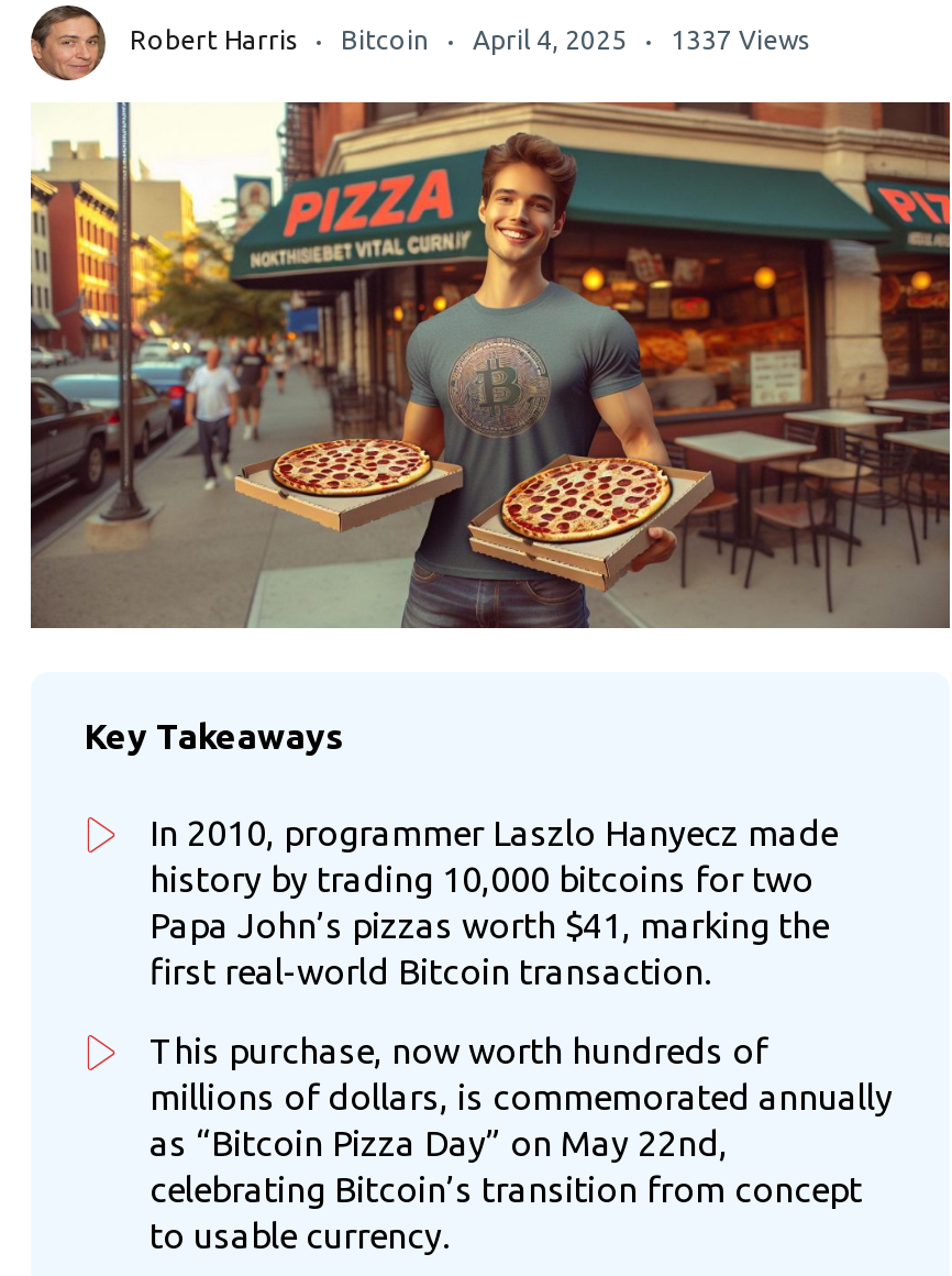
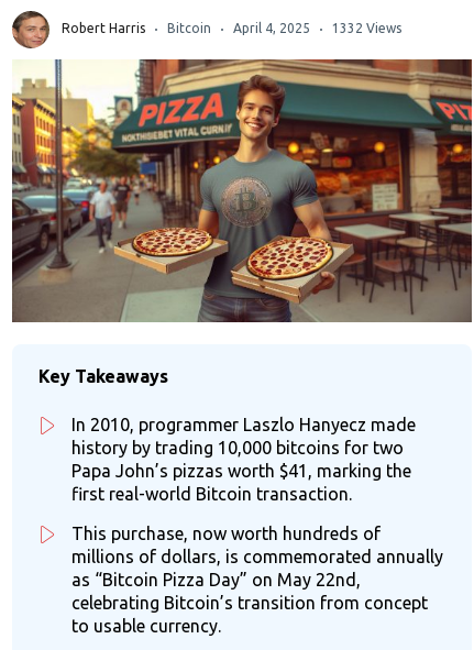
[130,26,809,54] Robert Harris Bitcoin April 4, 2025 1337 Views -> [62,21,401,35] Robert Harris Bitcoin April 4, 2025 1332 Views

